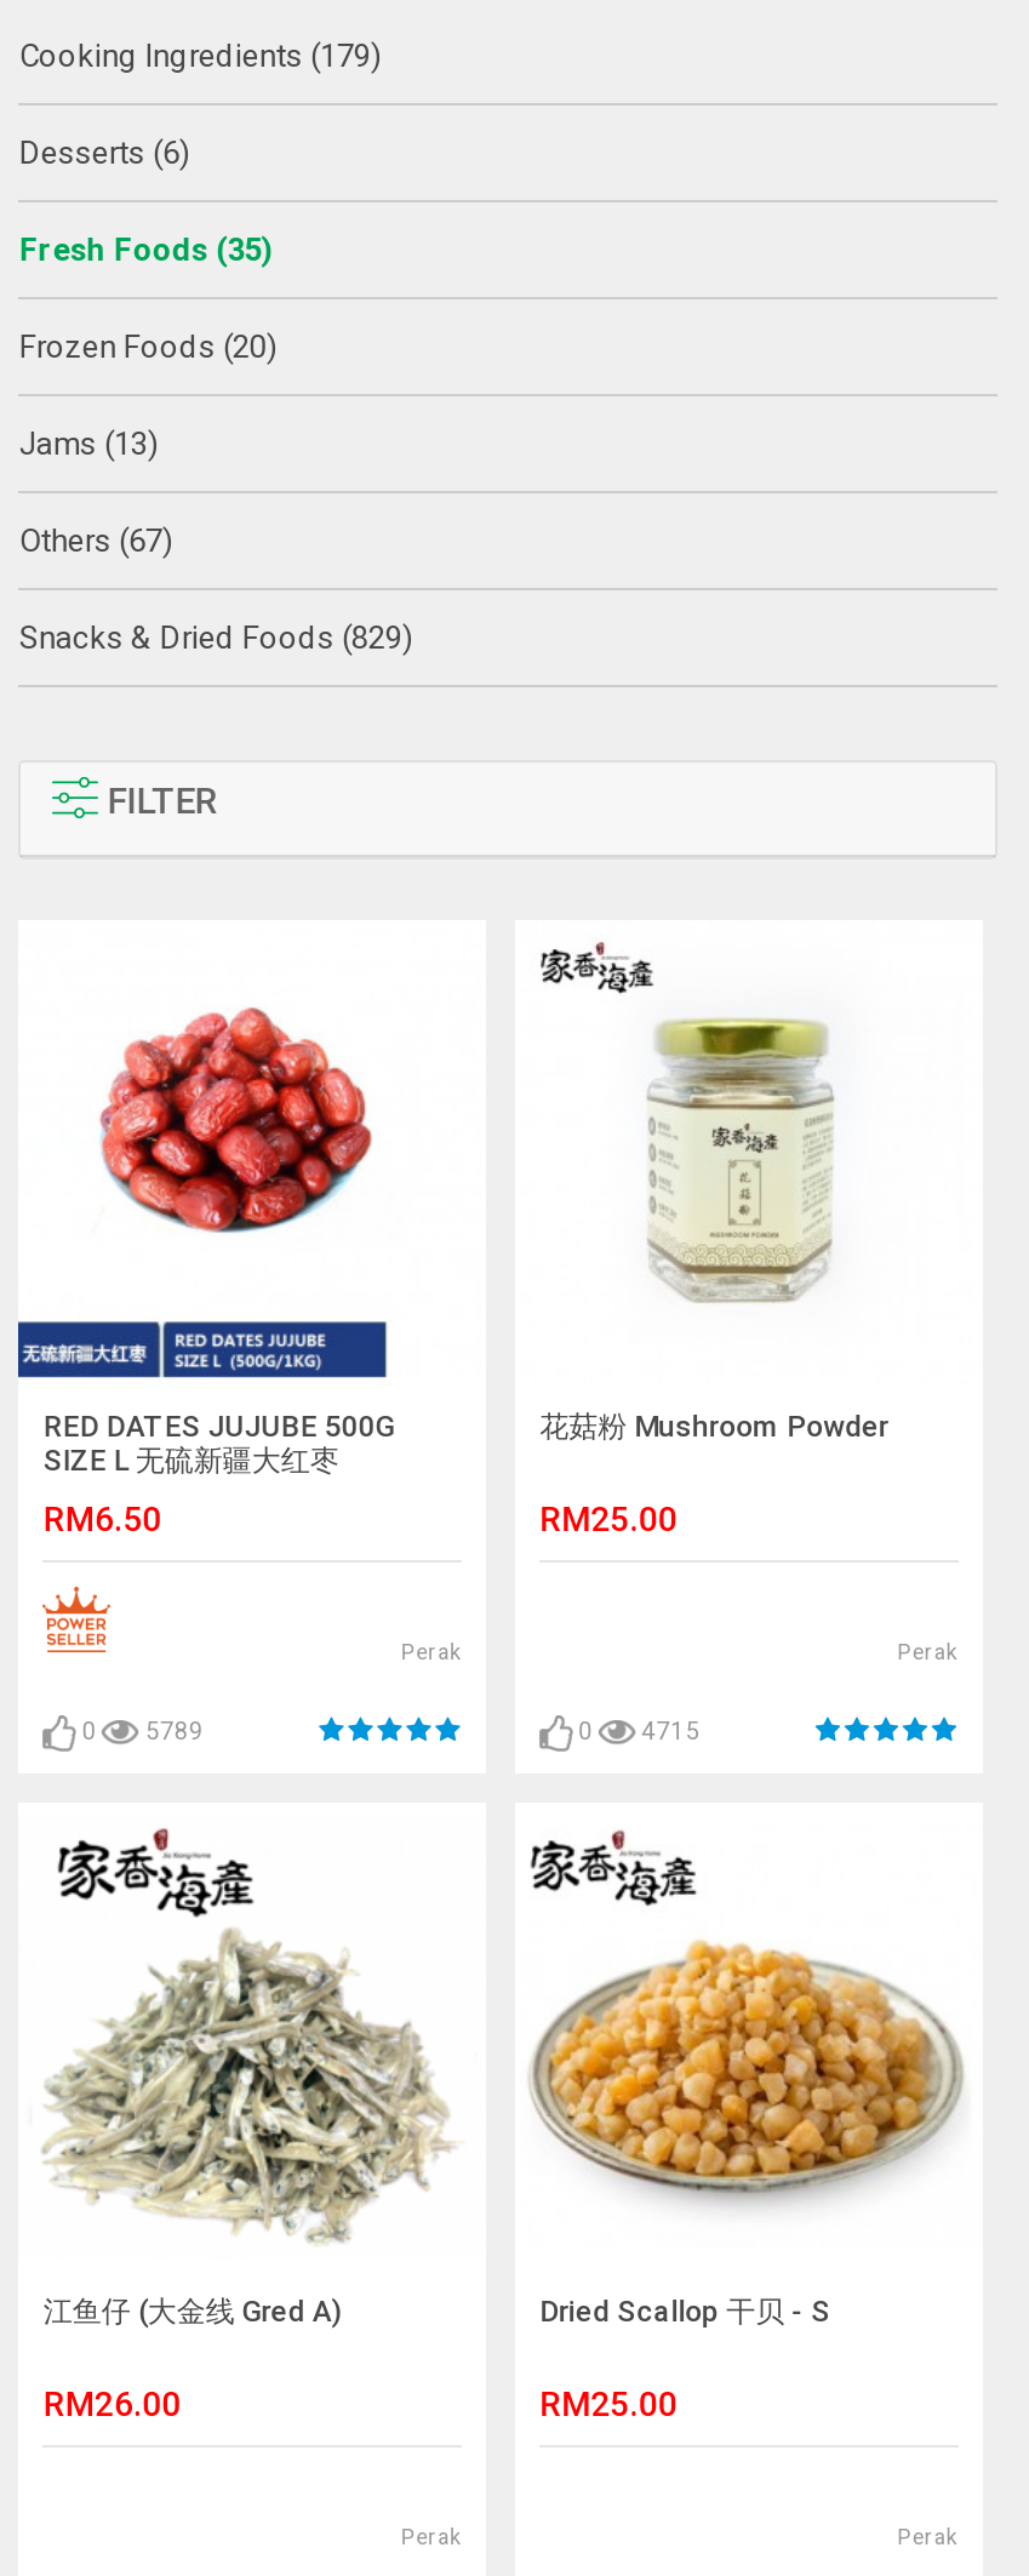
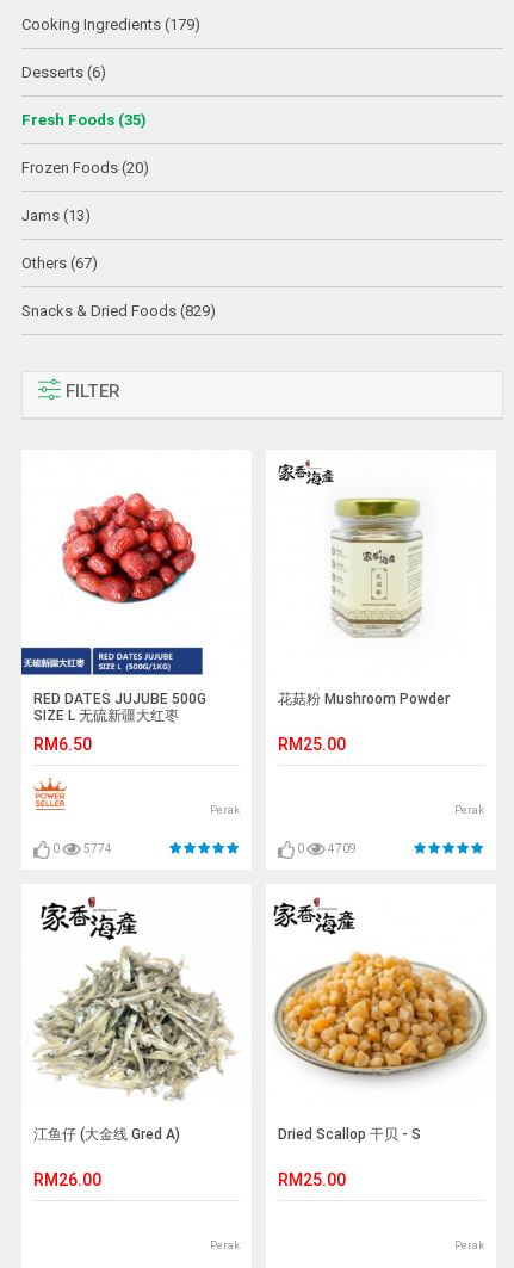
[77,1717,203,1744] 0 5789 -> [51,842,113,855] 0 5774
[574,1717,700,1744] 0 4715 -> [295,842,357,855] 0 4709

